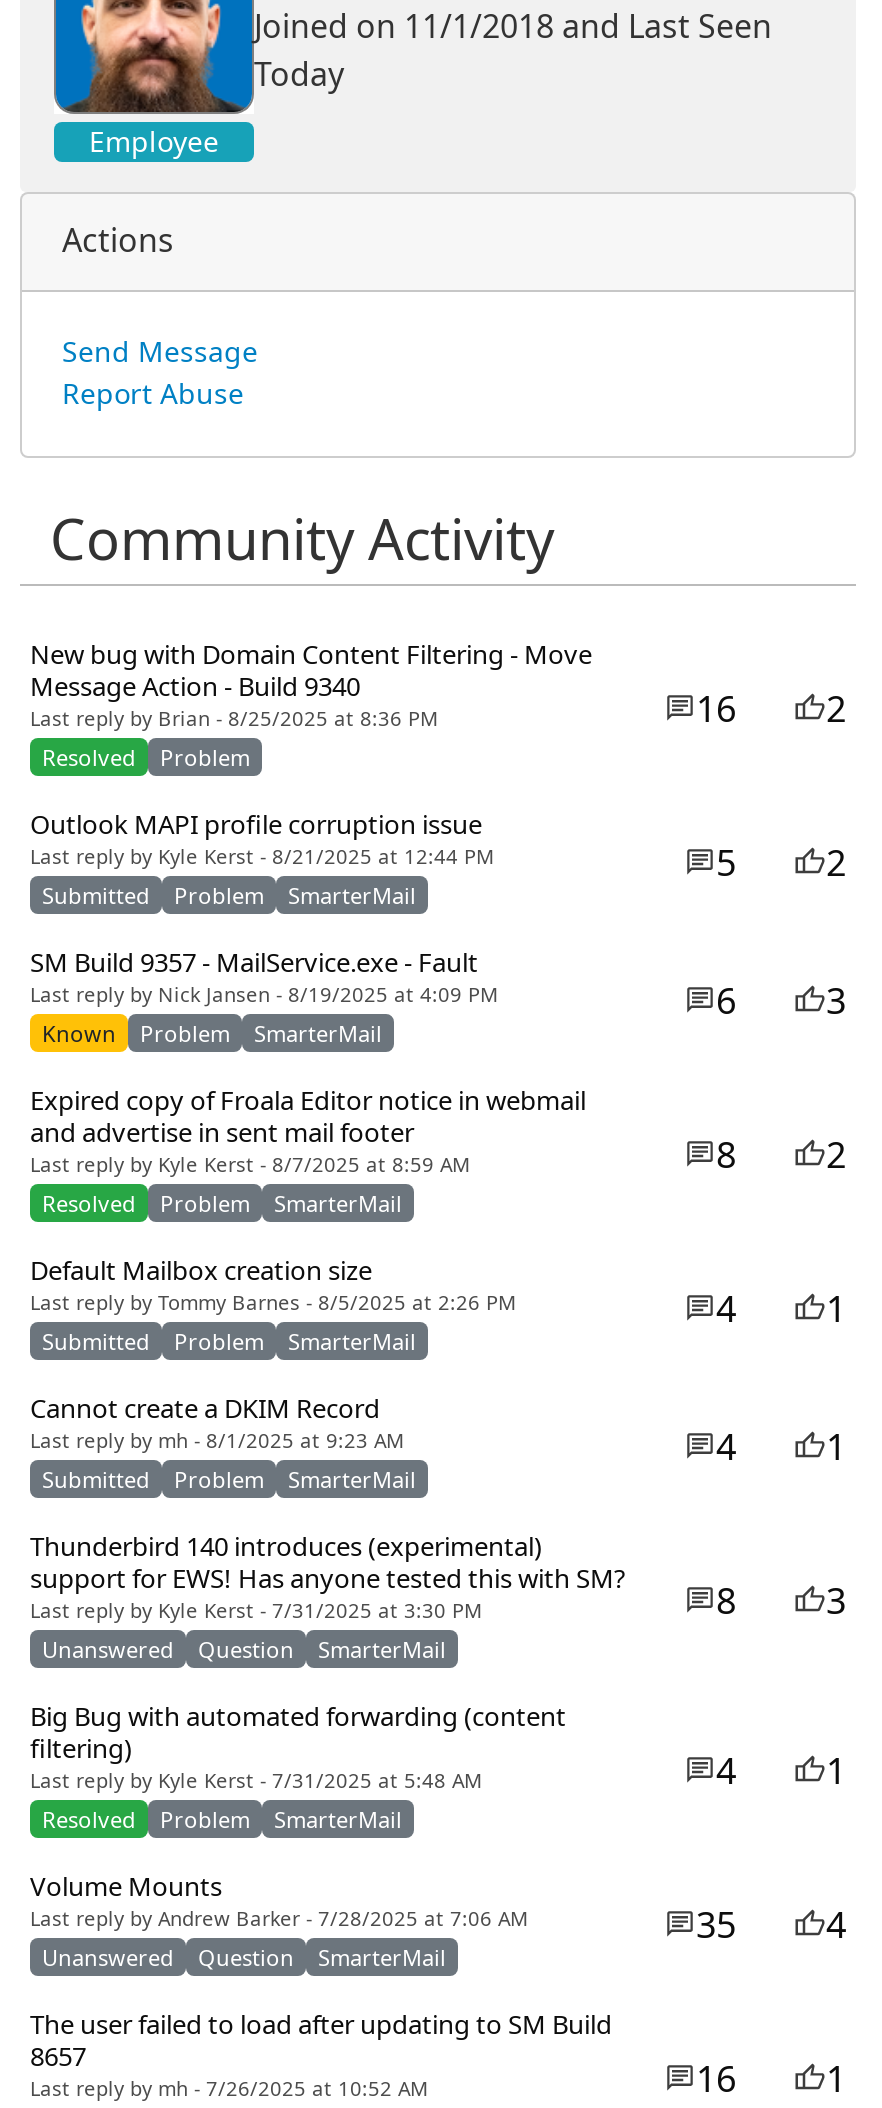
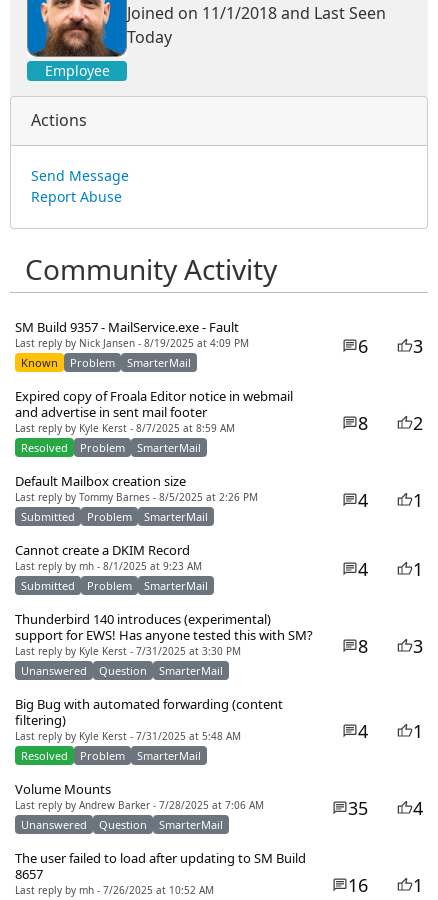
[30,640,592,772] New bug with Domain Content Filtering - Move | Message Action - Build 9340 | Last reply by Brian - 8/25/2025 at 8:36 PM | Resolved | Problem -> none
[30,687,846,910] 16 | 2 | Outlook MAPI profile corruption issue | Last reply by Kyle Kerst - 8/21/2025 at 12:44 PM | Submitted | Problem | SmarterMail -> none
[716,841,846,883] 5 | 2 -> none

